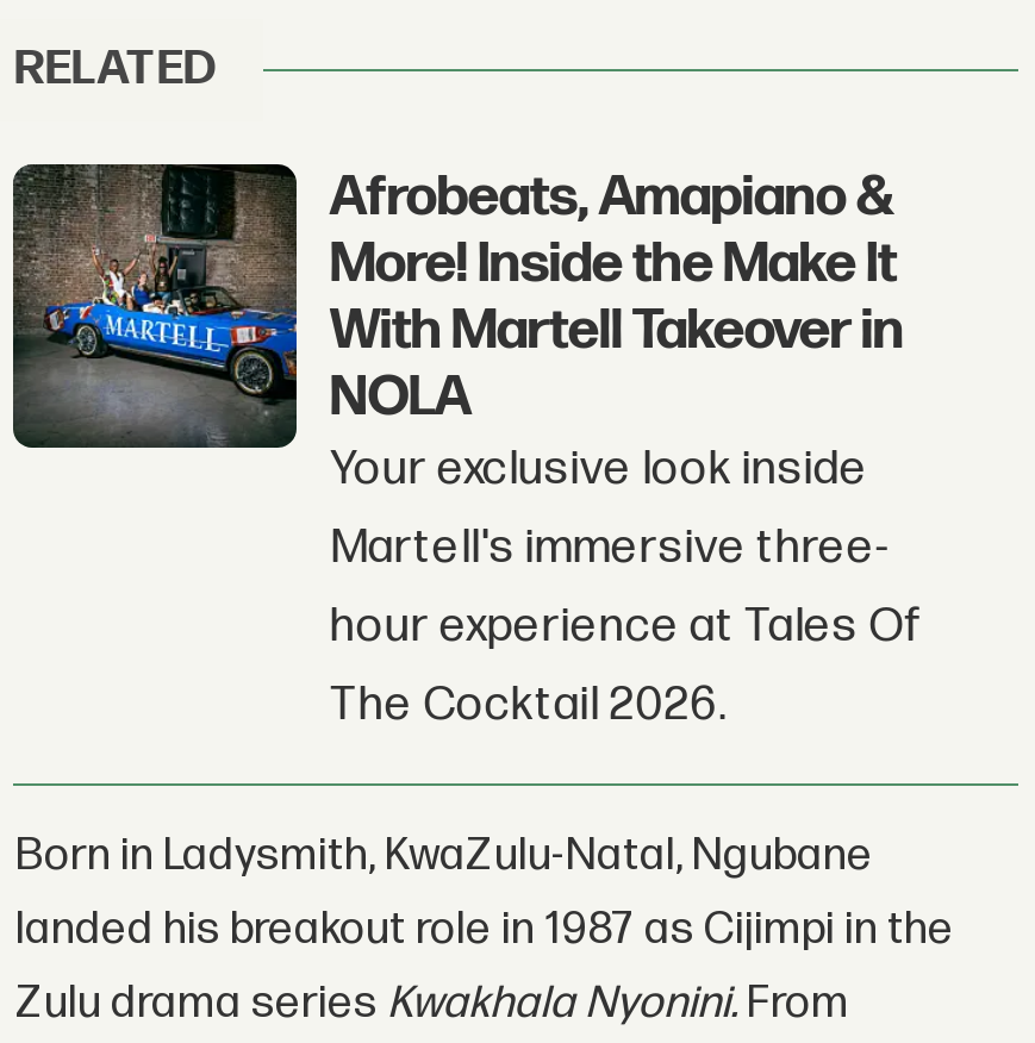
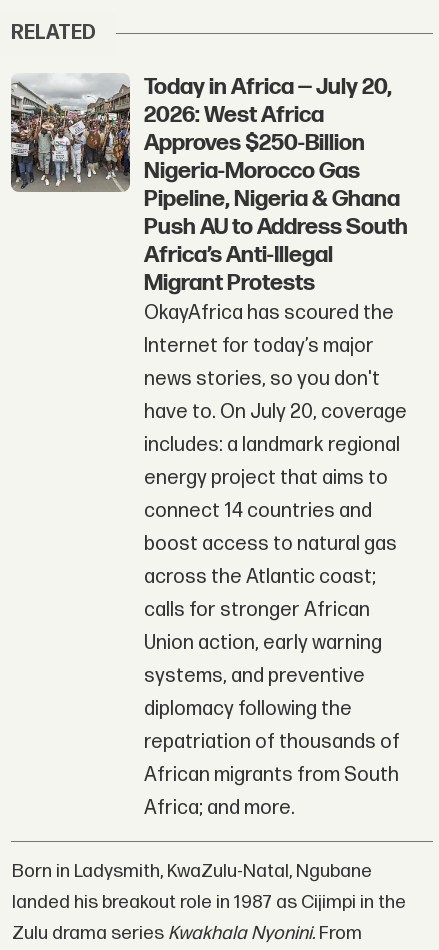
[11,162,923,733] [image] | Afrobeats, Amapiano & | More! Inside the Make It | With Martell Takeover in | NOLA | Your exclusive look inside | Martell's immersive three- | hour experience at Tales Of | The Cocktail 2026. -> [10,73,408,820] [image] | Today in Africa — July 20, | 2026: West Africa | Approves $250-Billion | Nigeria-Morocco Gas | Pipeline, Nigeria & Ghana | Push AU to Address South | Africa’s Anti-Illegal | Migrant Protests | OkayAfrica has scoured the | Internet for today’s major | news stories, so you don't | have to. On July 20, coverage | includes: a landmark regional | energy project that aims to | connect 14 countries and | boost access to natural gas | across the Atlantic coast; | calls for stronger African | Union action, early warning | systems, and preventive | diplomacy following the | repatriation of thousands of | African migrants from South | Africa; and more.

